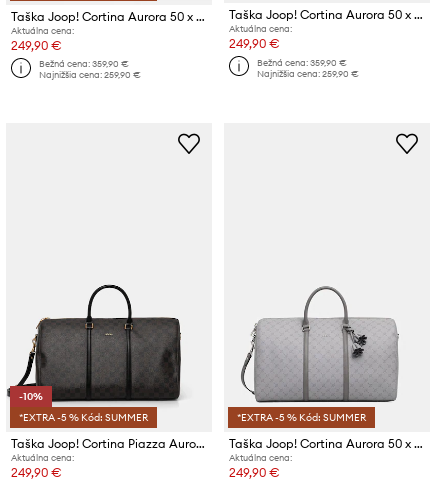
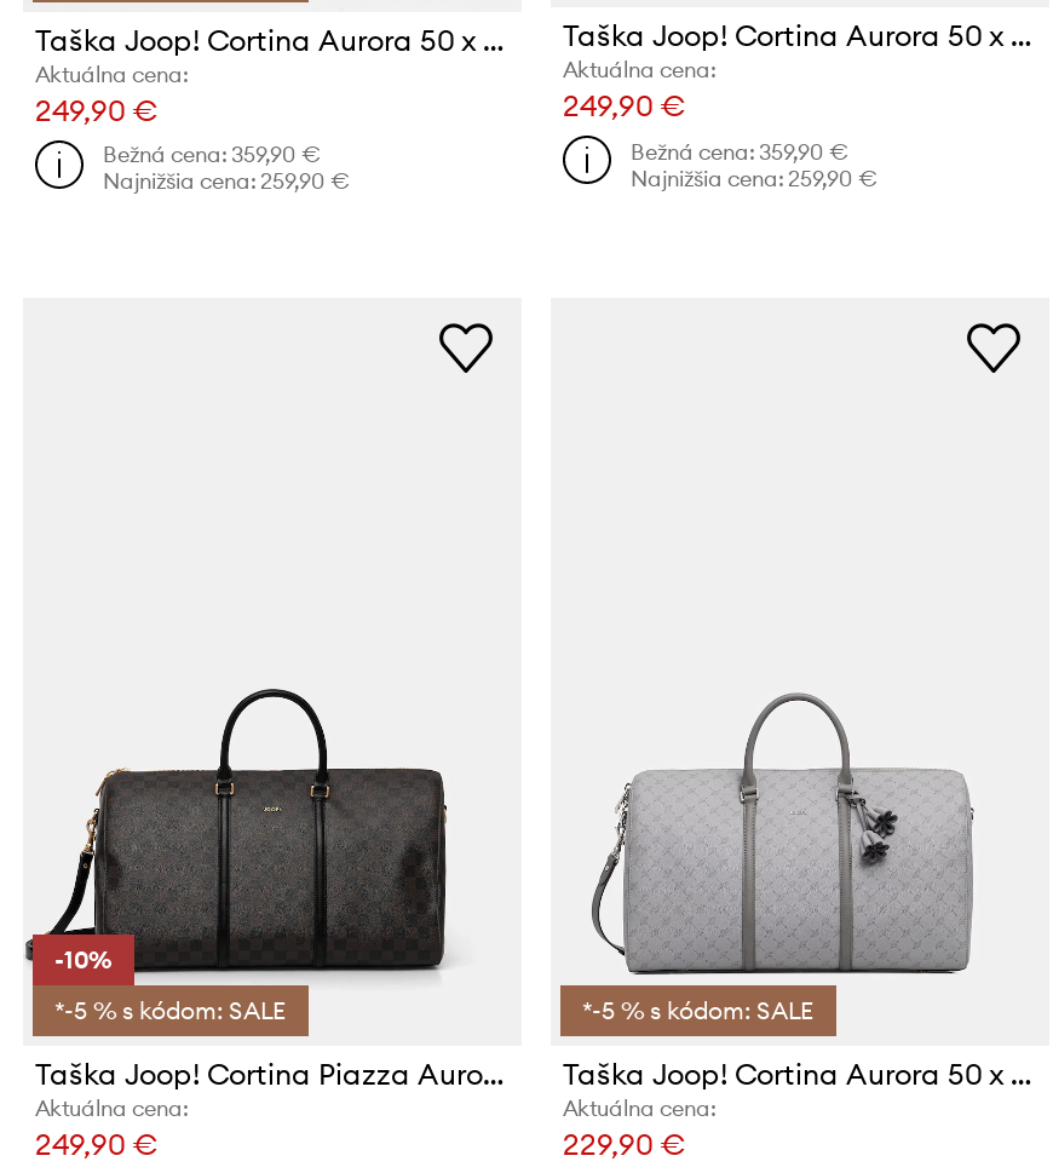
[19,411,148,424] *EXTRA -5 % Kód: SUMMER -> [54,996,287,1027] *-5 % s kódom: SALE
[237,411,366,424] *EXTRA -5 % Kód: SUMMER -> [582,996,815,1027] *-5 % s kódom: SALE
[229,465,280,480] 249,90 € -> [563,1127,686,1163] 229,90 €

